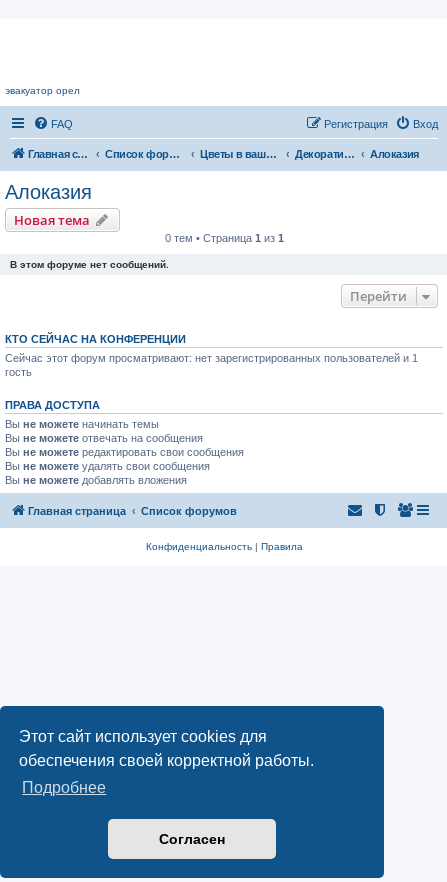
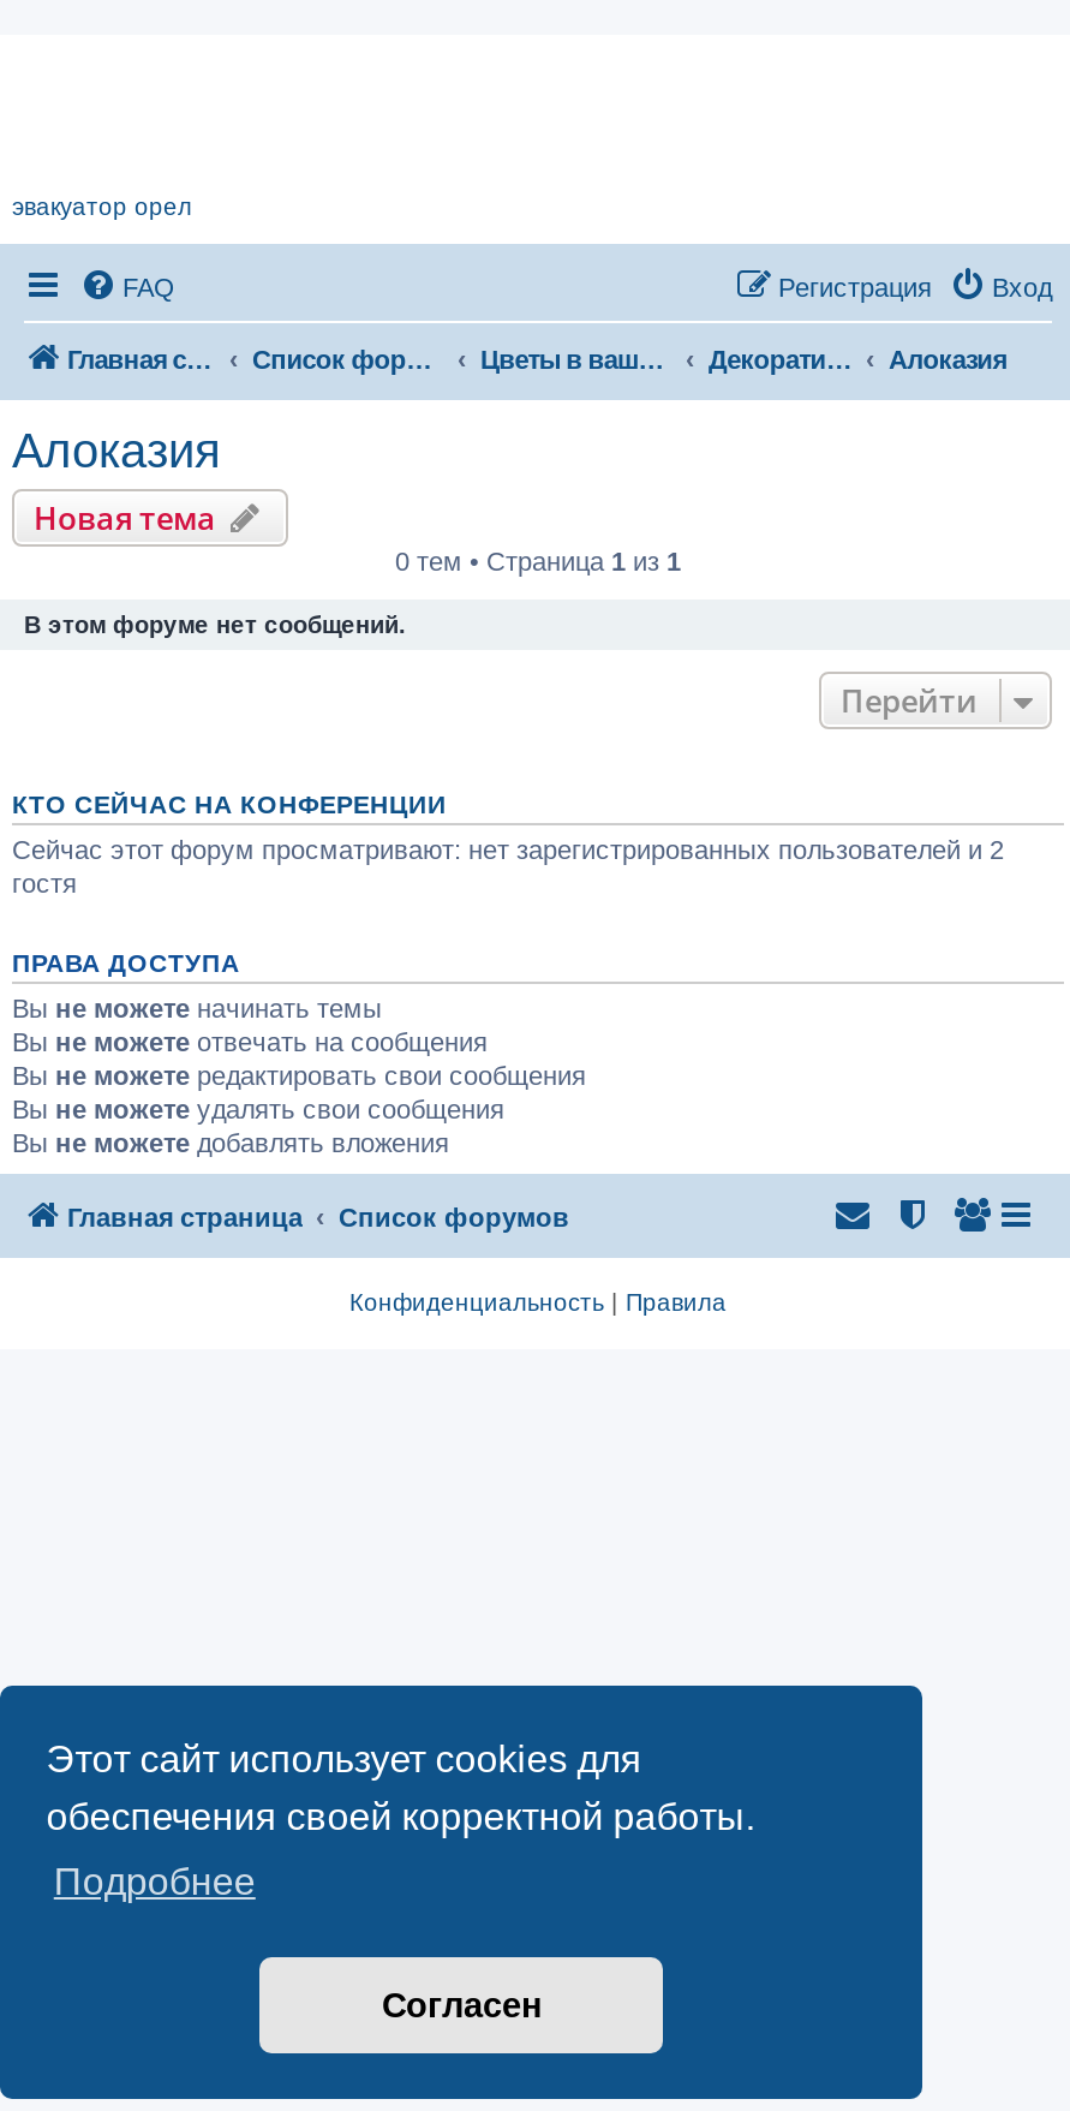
[5,352,418,378] Сейчас этот форум просматривают: нет зарегистрированных пользователей и 1 | гость -> [12,835,1004,898] Сейчас этот форум просматривают: нет зарегистрированных пользователей и 2 | гостя

